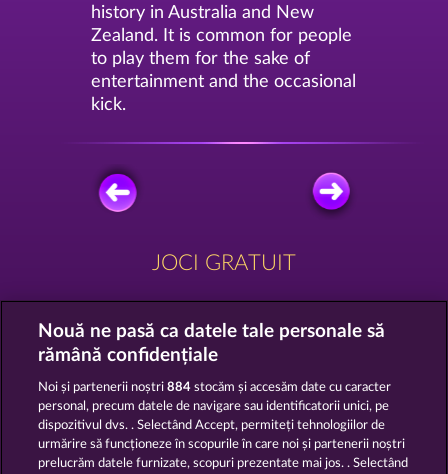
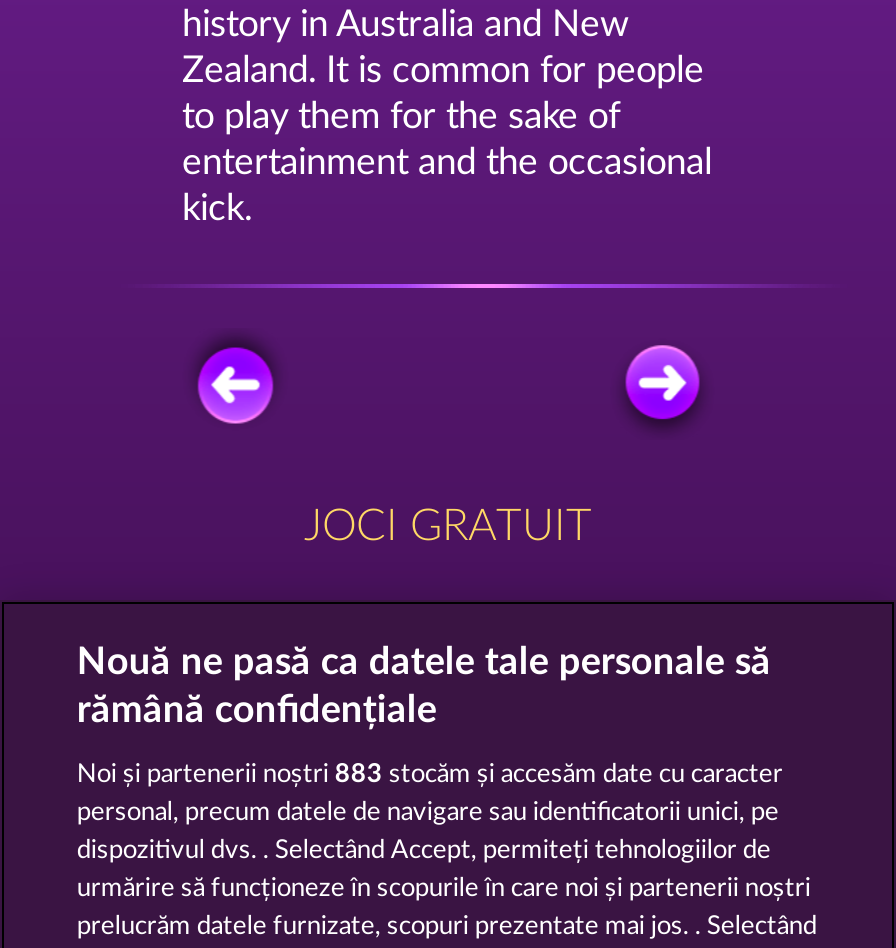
[38,381,391,394] Noi și partenerii noștri 884 stocăm și accesăm date cu caracter -> [77,762,783,788] Noi și partenerii noștri 883 stocăm și accesăm date cu caracter

